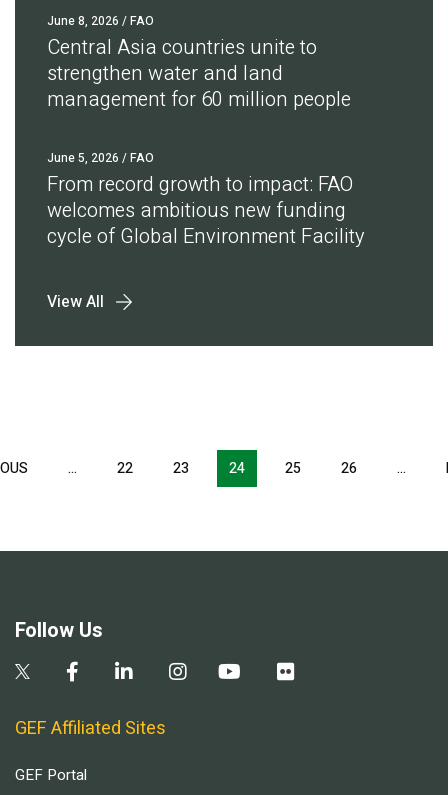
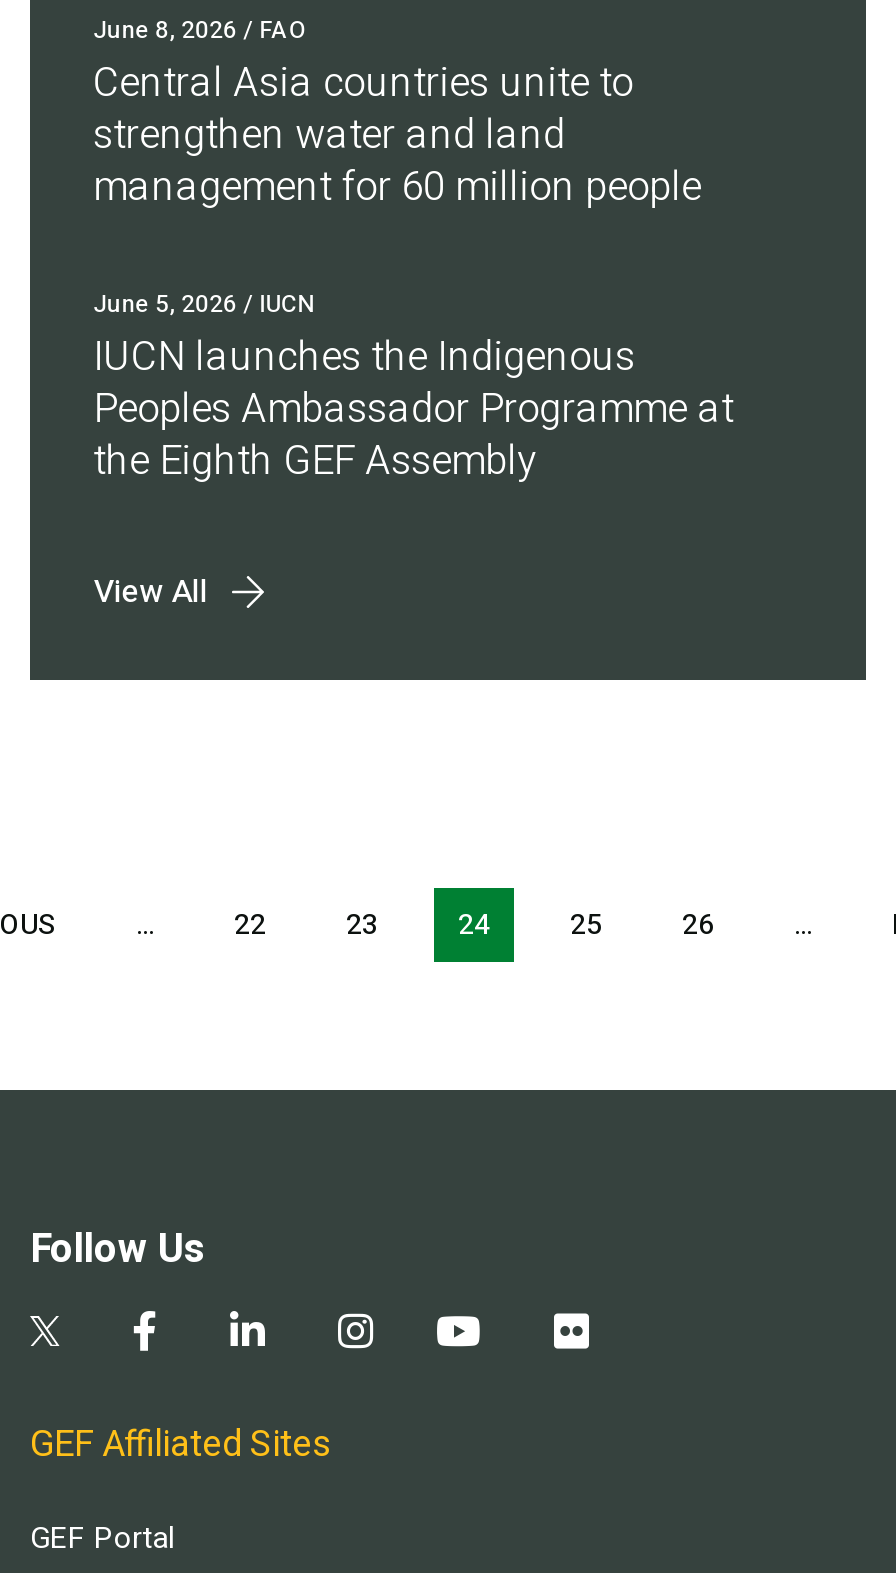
[47,149,365,251] June 5, 2026 / FAO | From record growth to impact: FAO | welcomes ambitious new funding | cycle of Global Environment Facility -> [93,286,733,490] June 5, 2026 / IUCN | IUCN launches the Indigenous | Peoples Ambassador Programme at | the Eighth GEF Assembly

